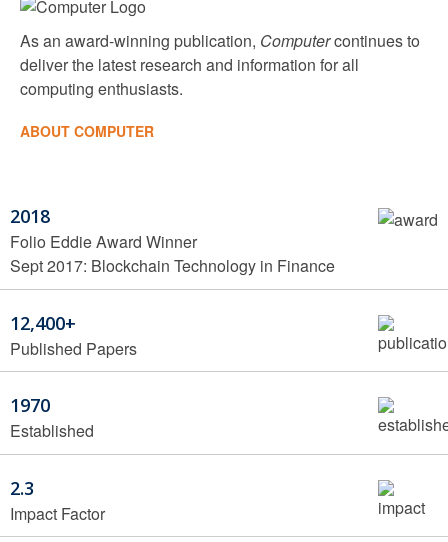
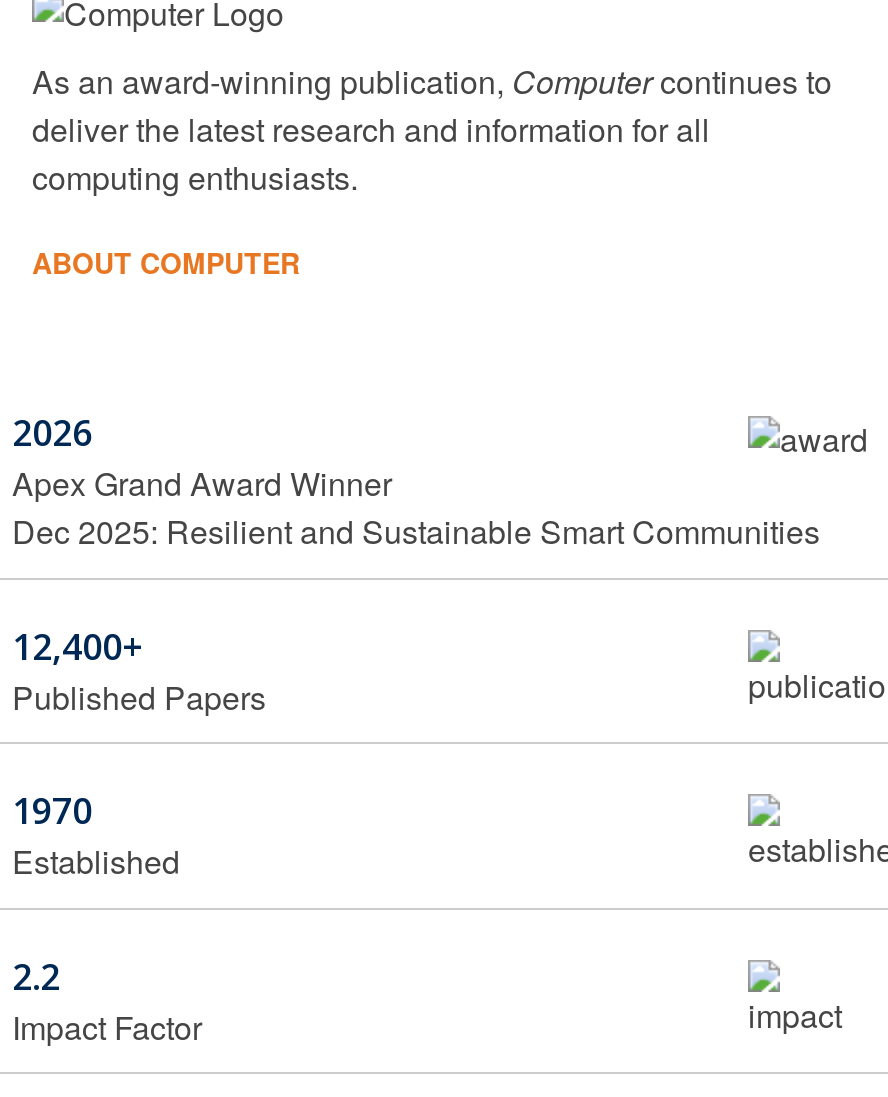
[10,204,335,277] 2018 | Folio Eddie Award Winner | Sept 2017: Blockchain Technology in Finance -> [12,409,820,555] 2026 | Apex Grand Award Winner | Dec 2025: Resilient and Sustainable Smart Communities
[10,476,34,500] 2.3 -> [12,952,60,1000] 2.2

